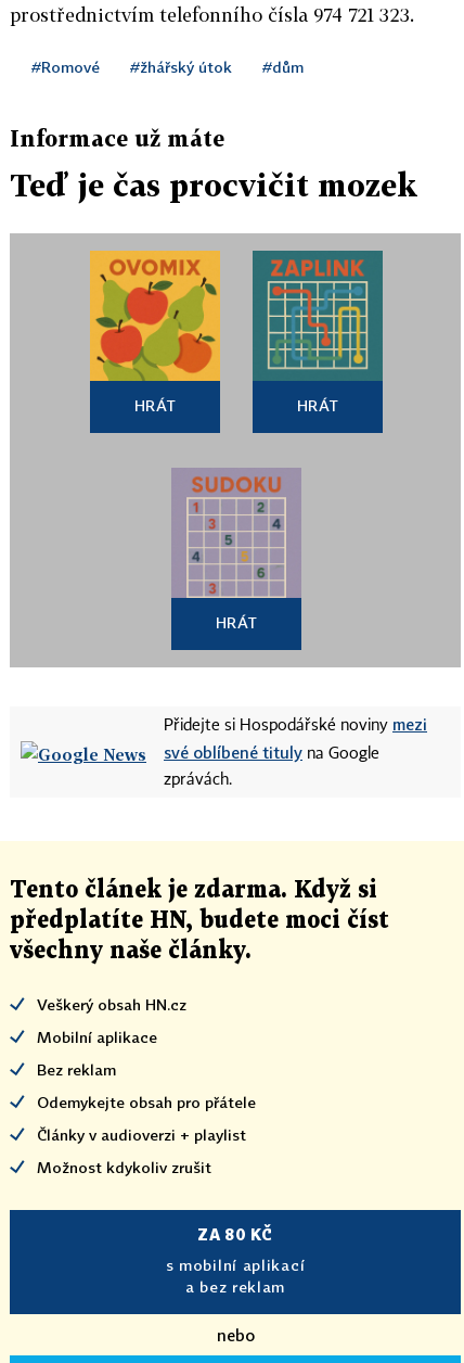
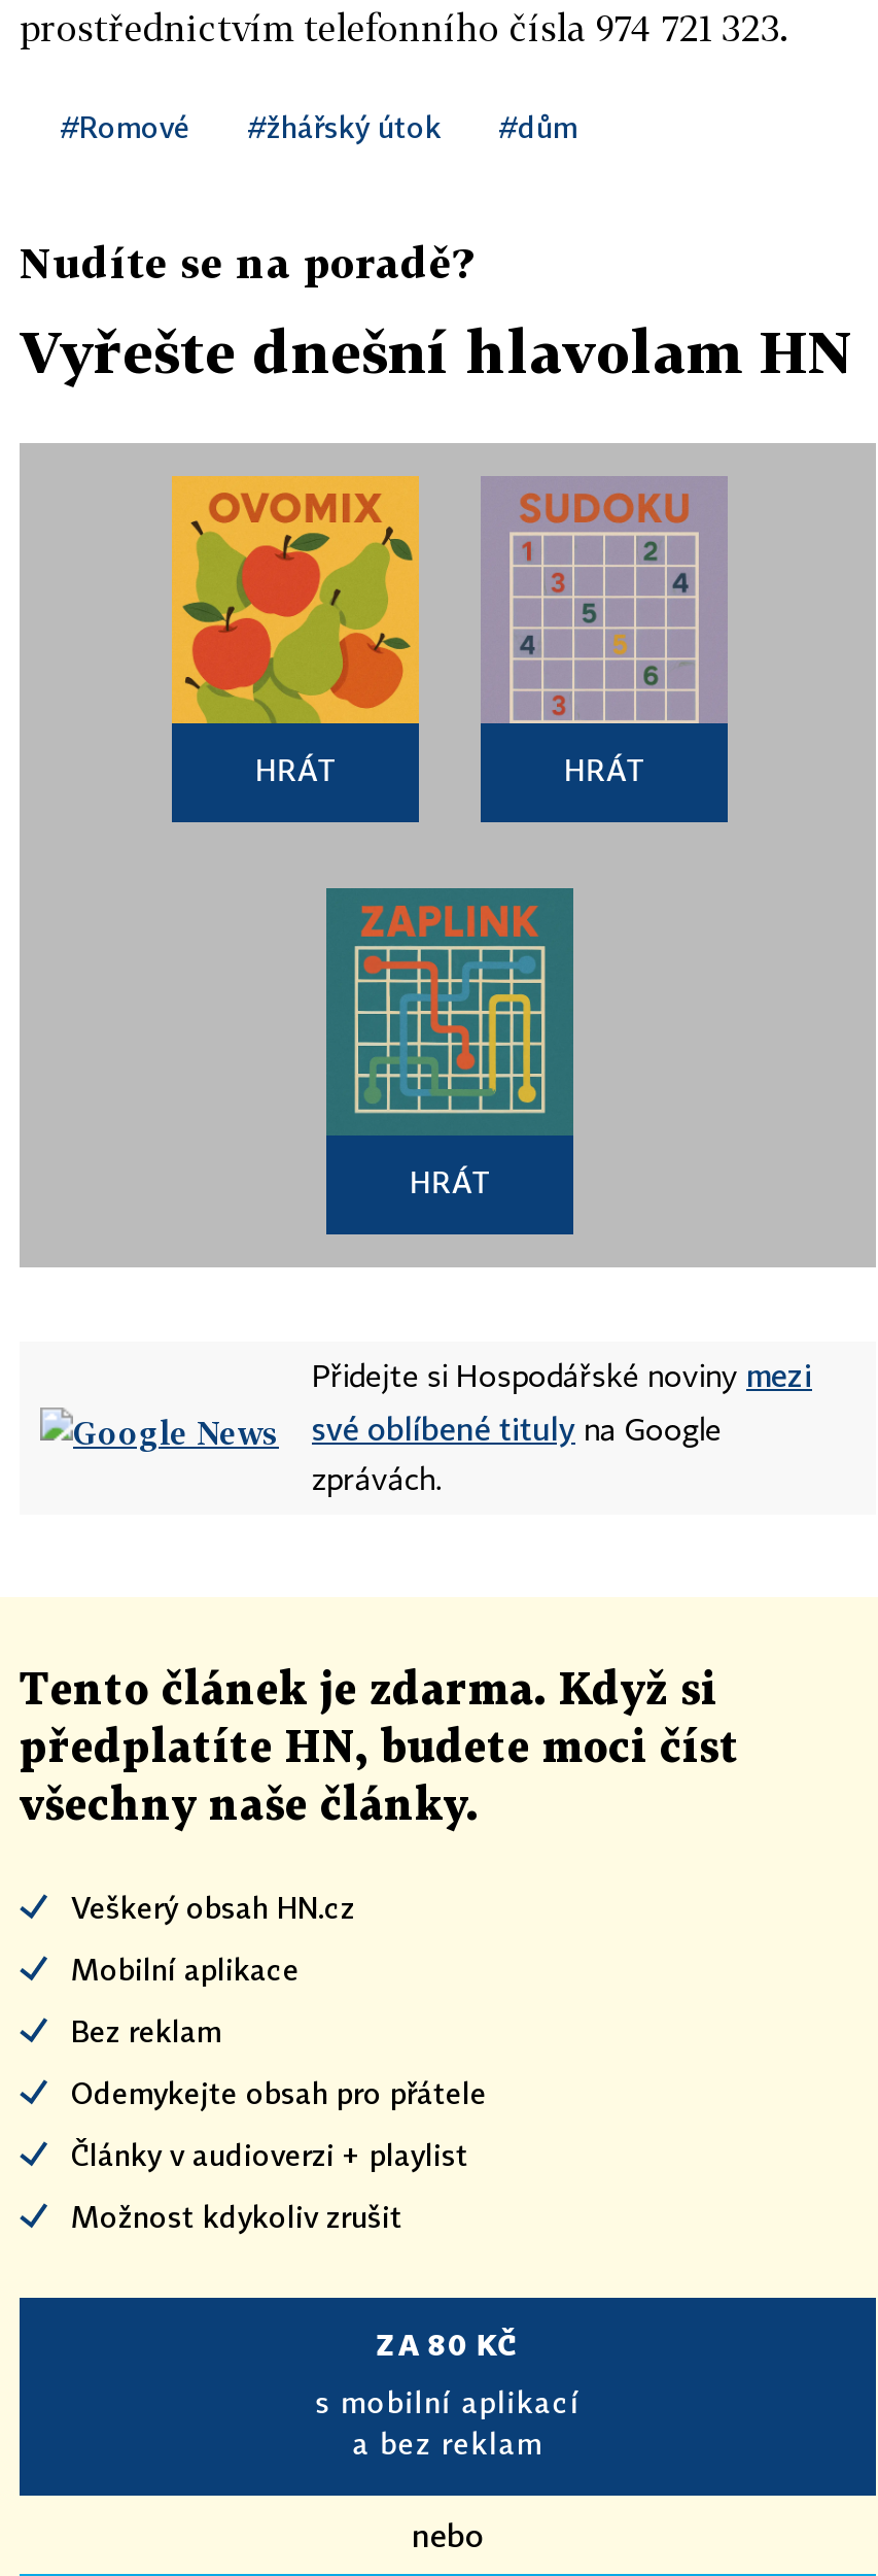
[10,125,224,151] Informace už máte -> [20,237,472,286] Nudíte se na poradě?
[10,167,417,203] Teď je čas procvičit mozek -> [20,317,853,385] Vyřešte dnešní hlavolam HN
moved [253,251,383,381] -> [326,888,573,1136]: [image]
moved [172,469,300,599] -> [483,478,726,725]: [image]

